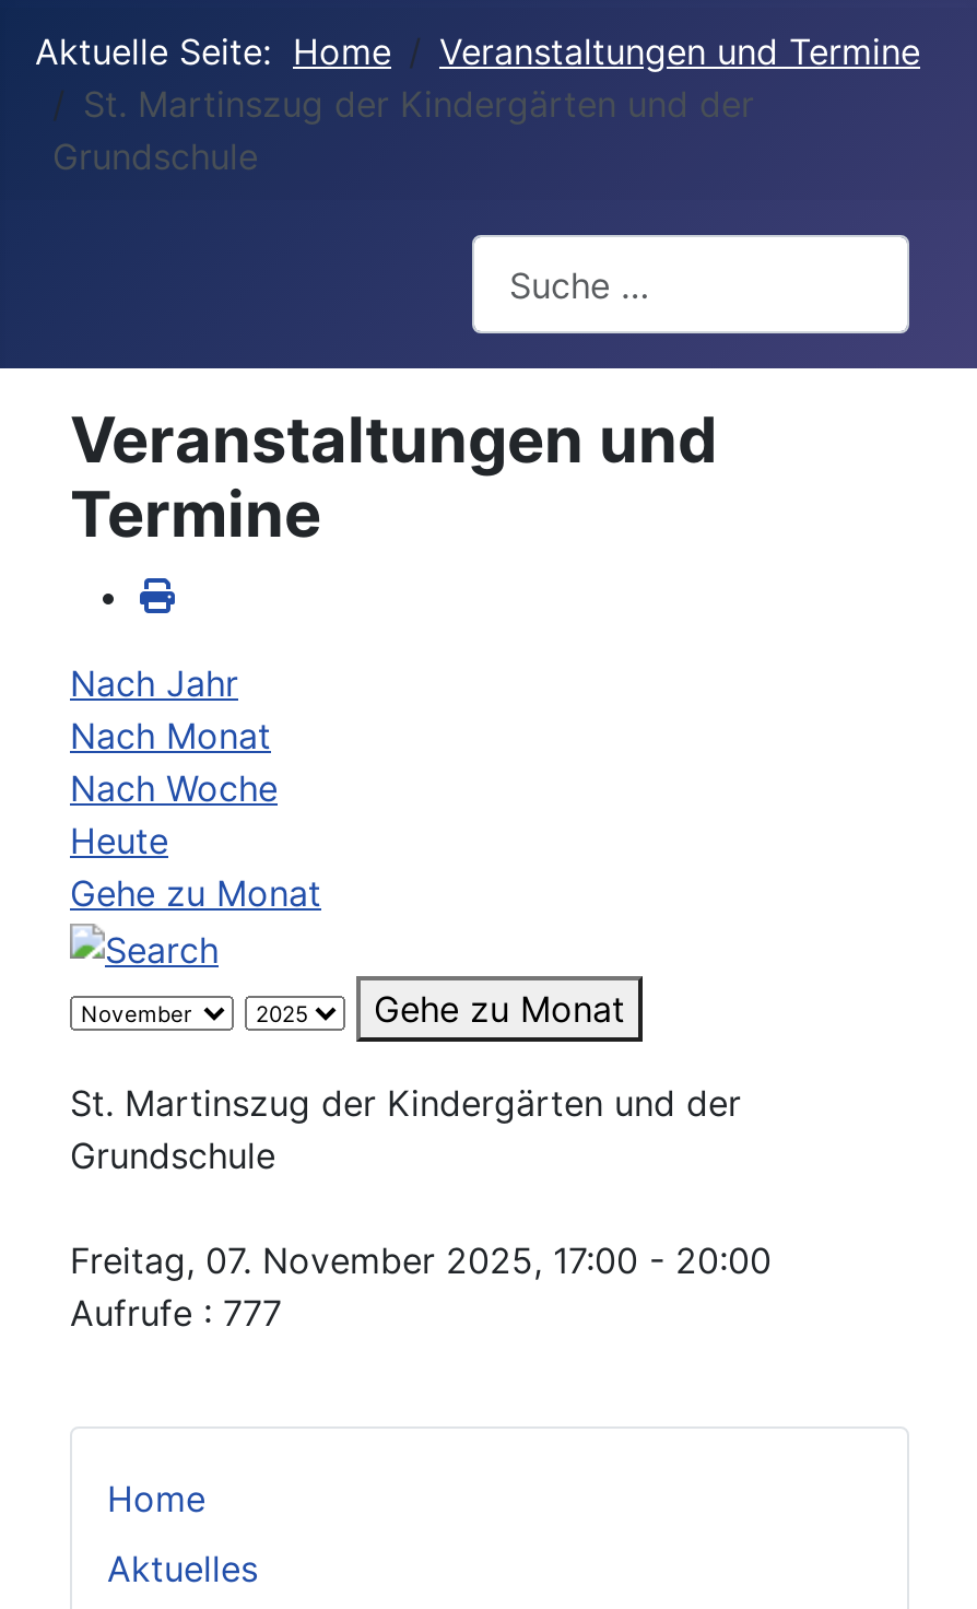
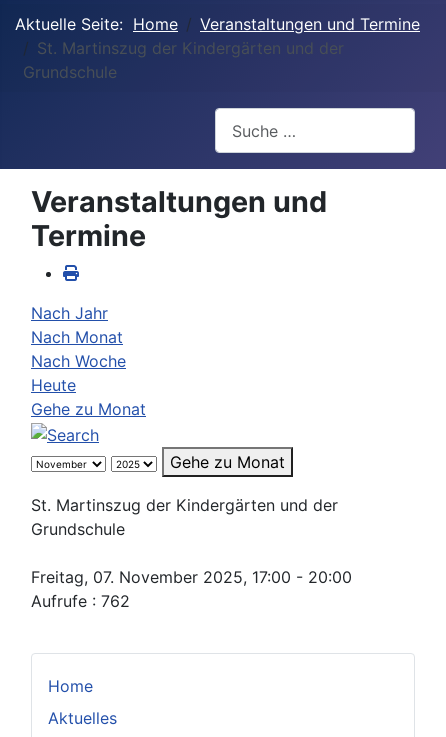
[70,1290,282,1334] Aufrufe: 777 -> [31,591,130,611] Aufrufe: 762

